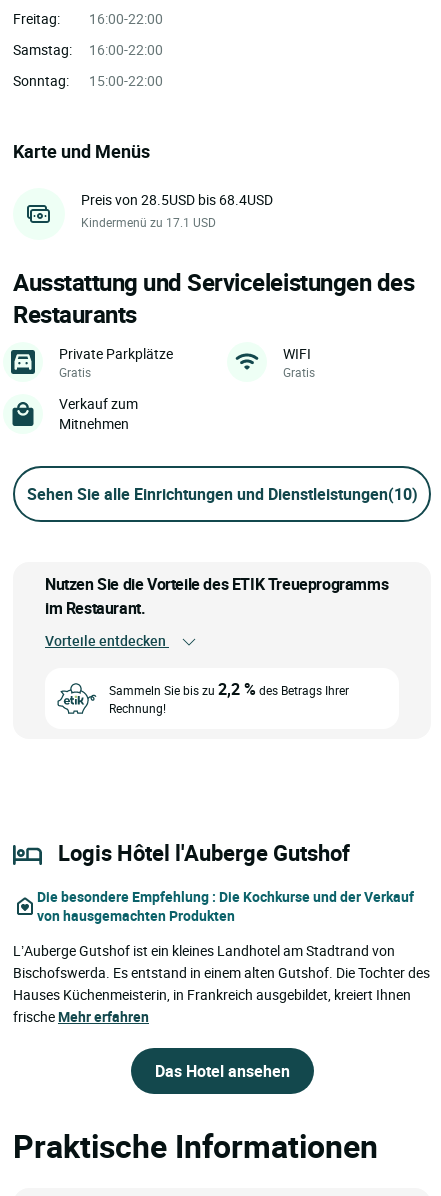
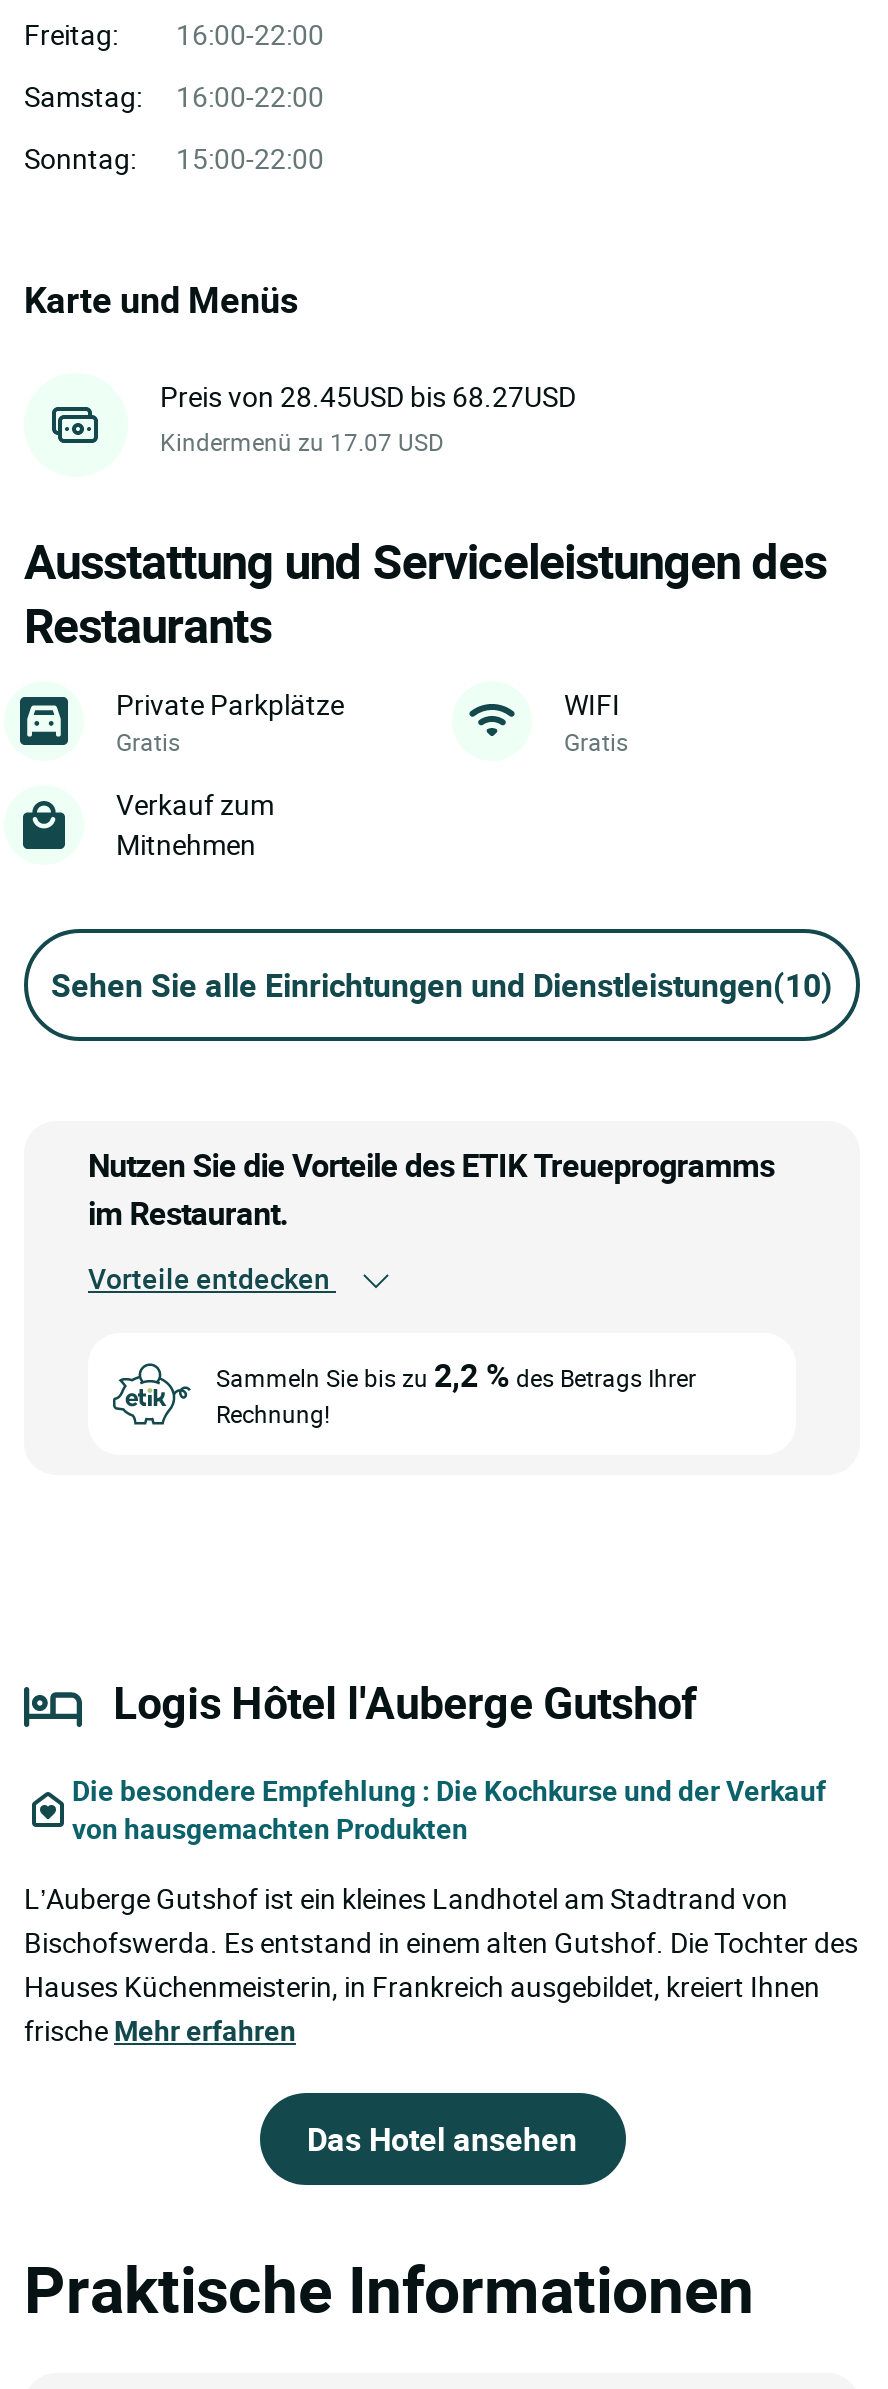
[81,190,273,209] Preis von 28.5USD bis 68.4USD -> [160,377,576,415] Preis von 28.45USD bis 68.27USD
[81,214,216,230] Kindermenü zu 17.1 USD -> [160,425,444,457] Kindermenü zu 17.07 USD

